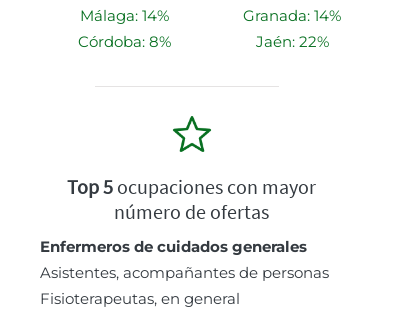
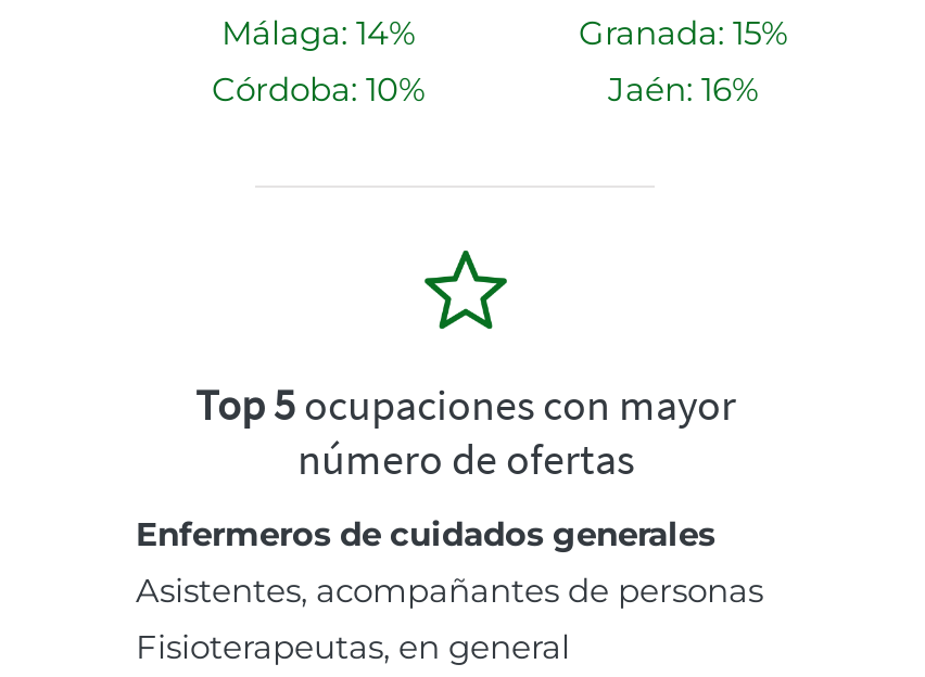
[243,6,341,25] Granada: 14% -> [579,12,787,53] Granada: 15%
[77,32,170,51] Córdoba: 8% -> [212,69,425,110] Córdoba: 10%
[255,32,328,51] Jaén: 22% -> [608,69,758,110] Jaén: 16%

